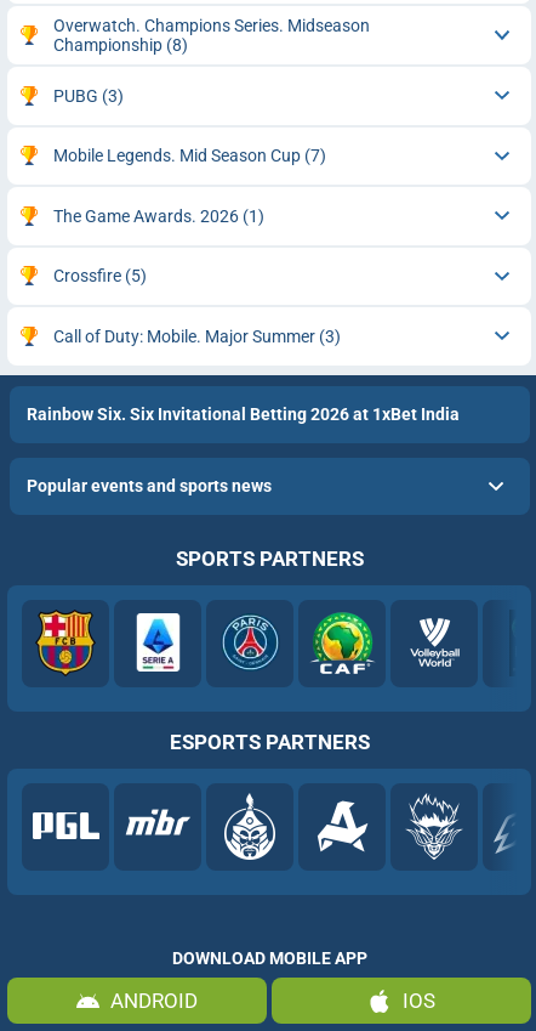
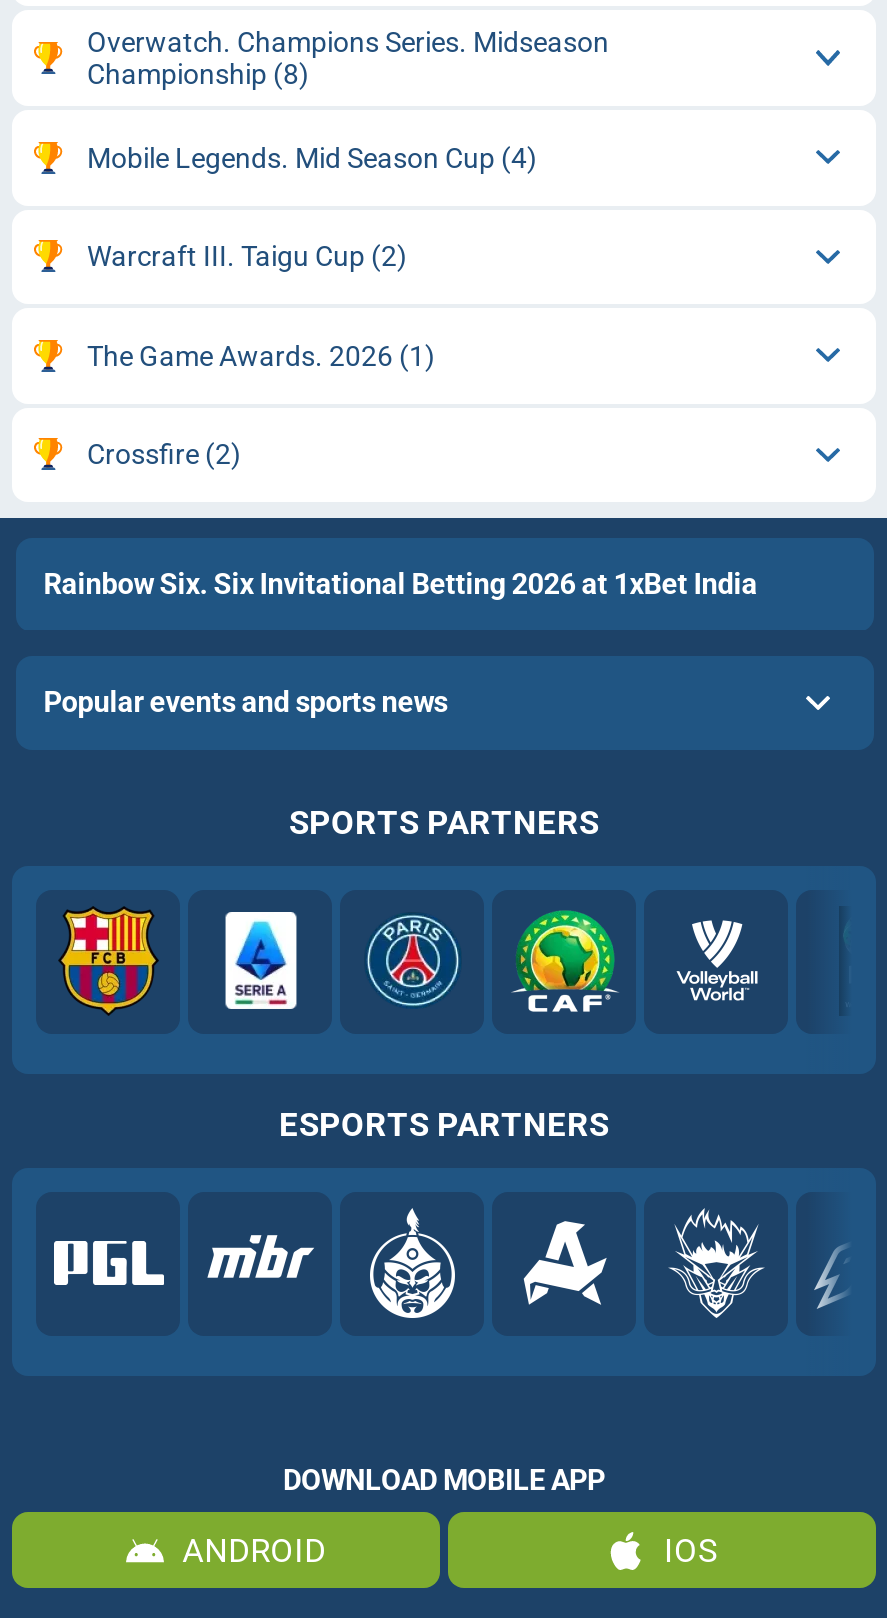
[53,86,123,105] PUBG (3) -> [87,142,537,174] Mobile Legends. Mid Season Cup (4)
[53,146,326,165] Mobile Legends. Mid Season Cup (7) -> [87,240,407,272] Warcraft III. Taigu Cup (2)
[53,266,340,346] Crossfire (5) | Call of Duty: Mobile. Major Summer (3) -> [87,438,241,470] Crossfire (2)

